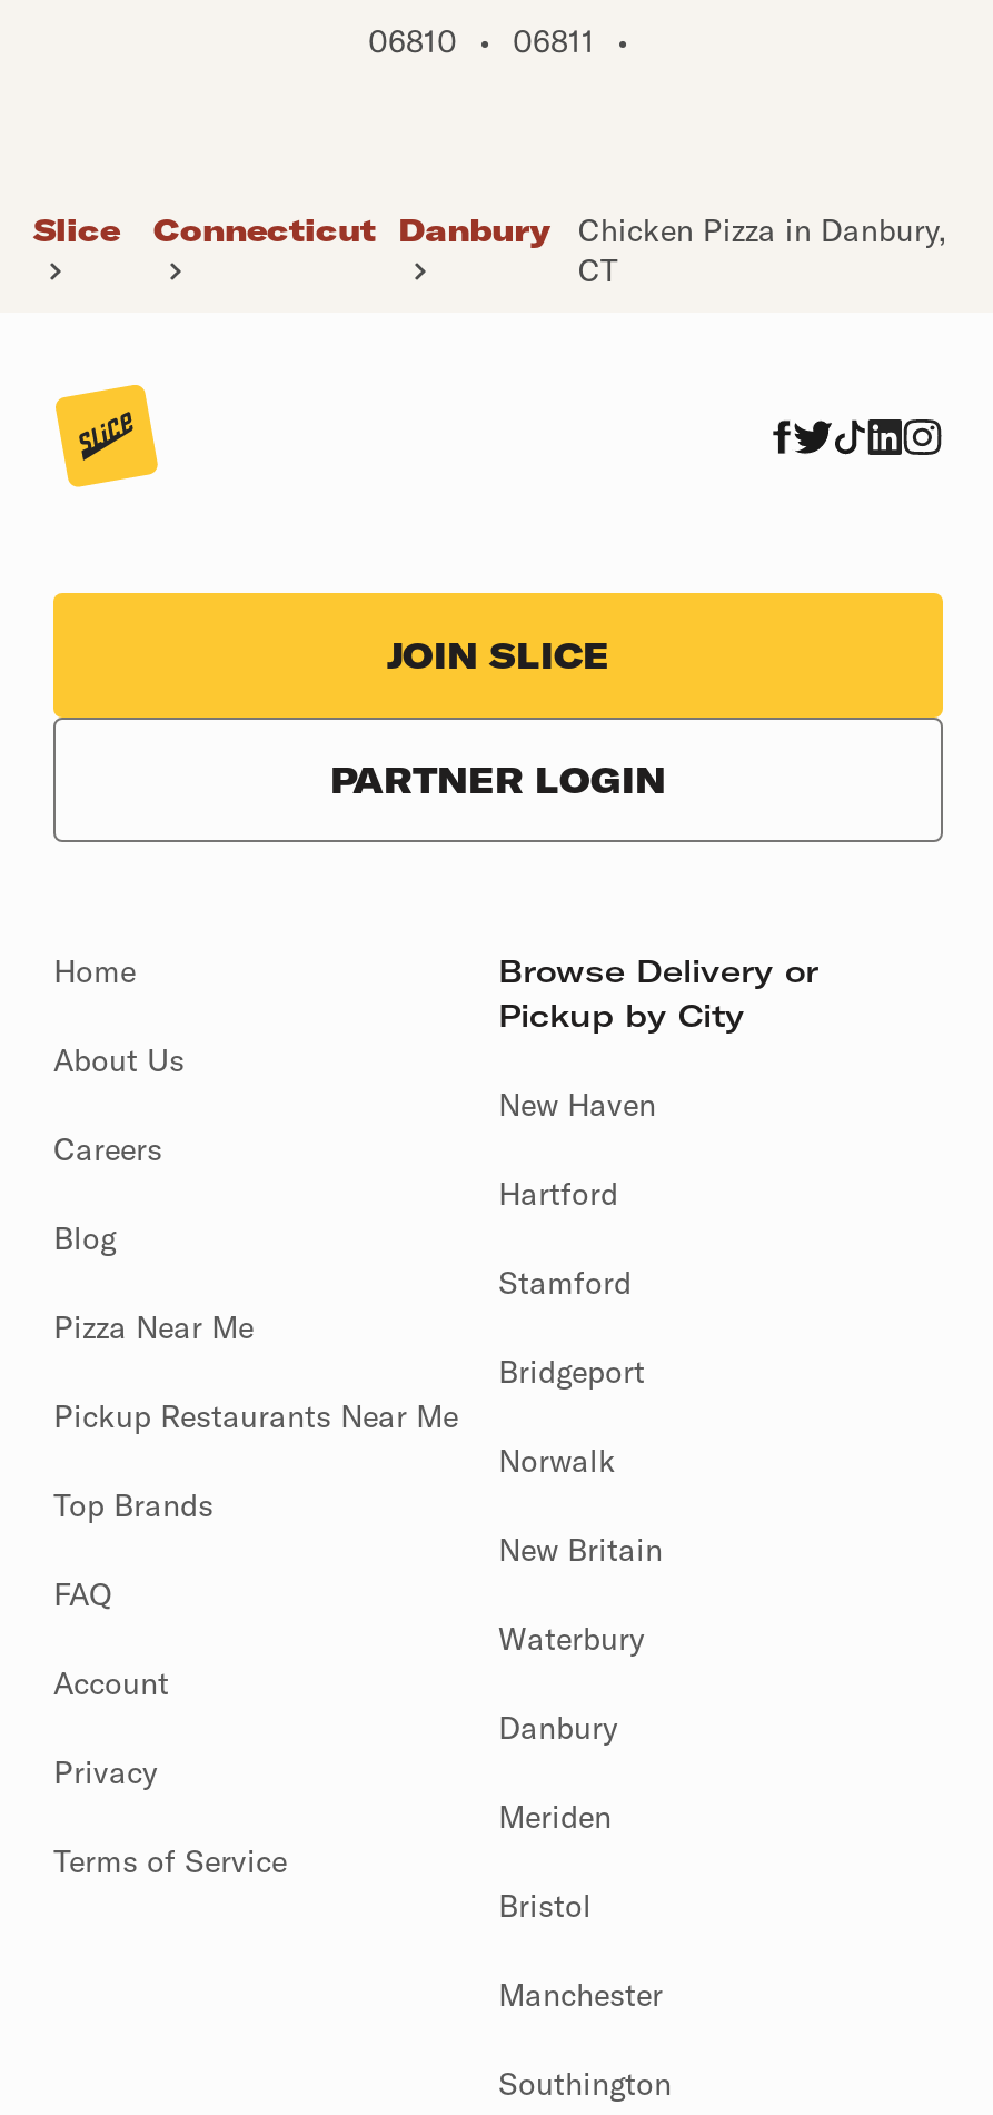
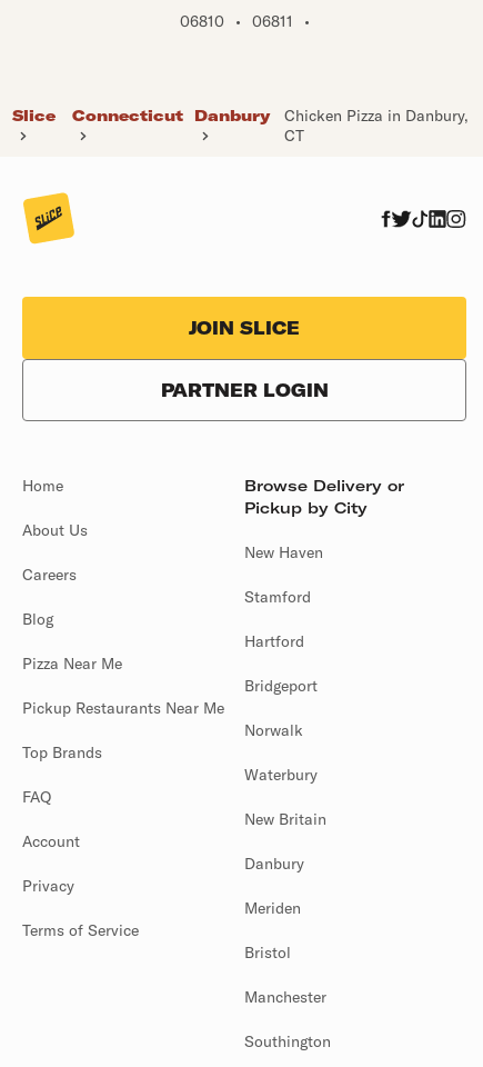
moved [498,1174,618,1214] -> [244,631,304,651]: Hartford
moved [498,1263,632,1303] -> [244,587,311,607]: Stamford
moved [498,1530,663,1570] -> [244,809,326,829]: New Britain
moved [498,1619,645,1659] -> [244,765,318,785]: Waterbury

